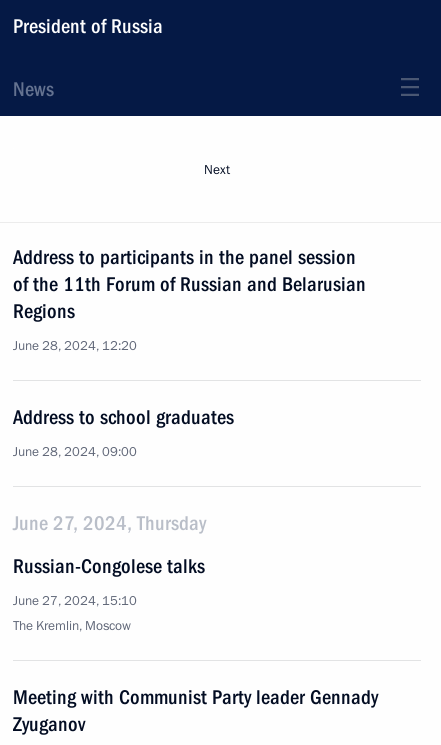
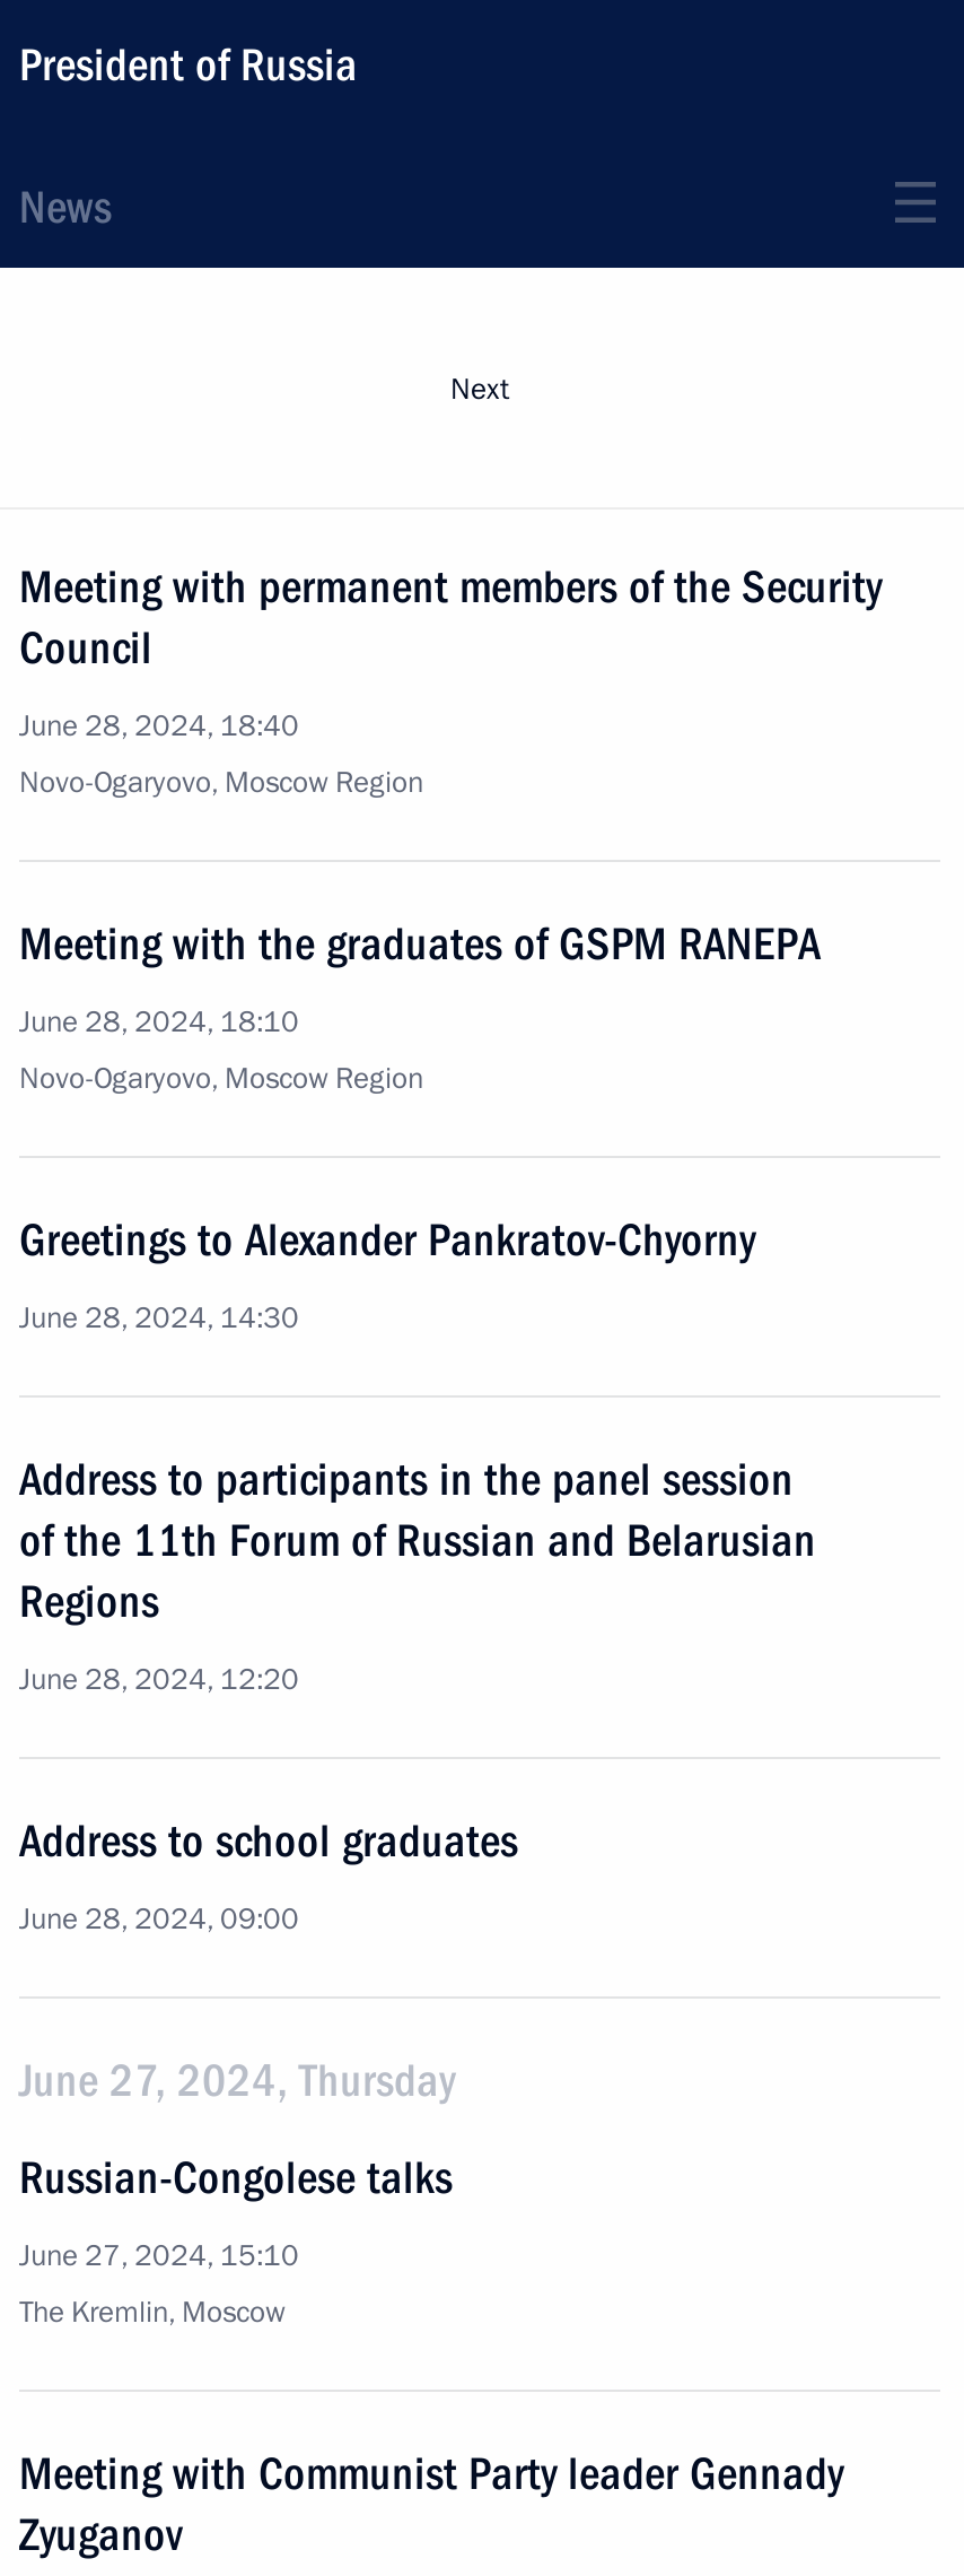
none -> [19,559,882,1339] Meeting with permanent members of the Security | Council | June 28, 2024, 18:40 | Novo-Ogaryovo, Moscow Region | Meeting with the graduates of GSPM RANEPA | June 28, 2024, 18:10 | Novo-Ogaryovo, Moscow Region | Greetings to Alexander Pankratov-Chyorny | June 28, 2024, 14:30

